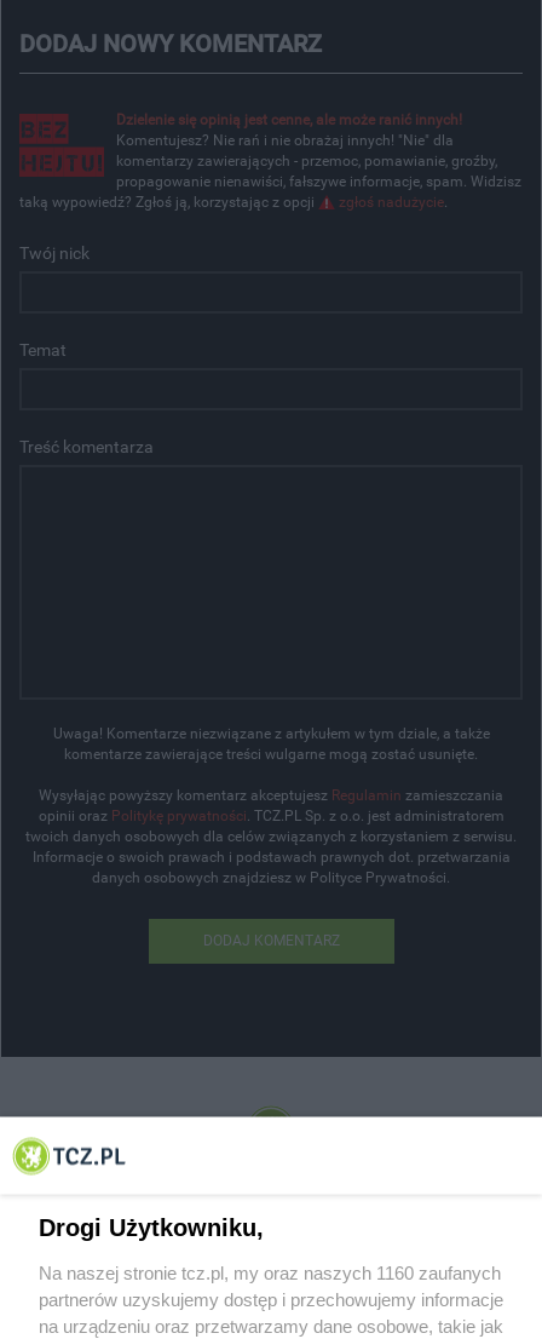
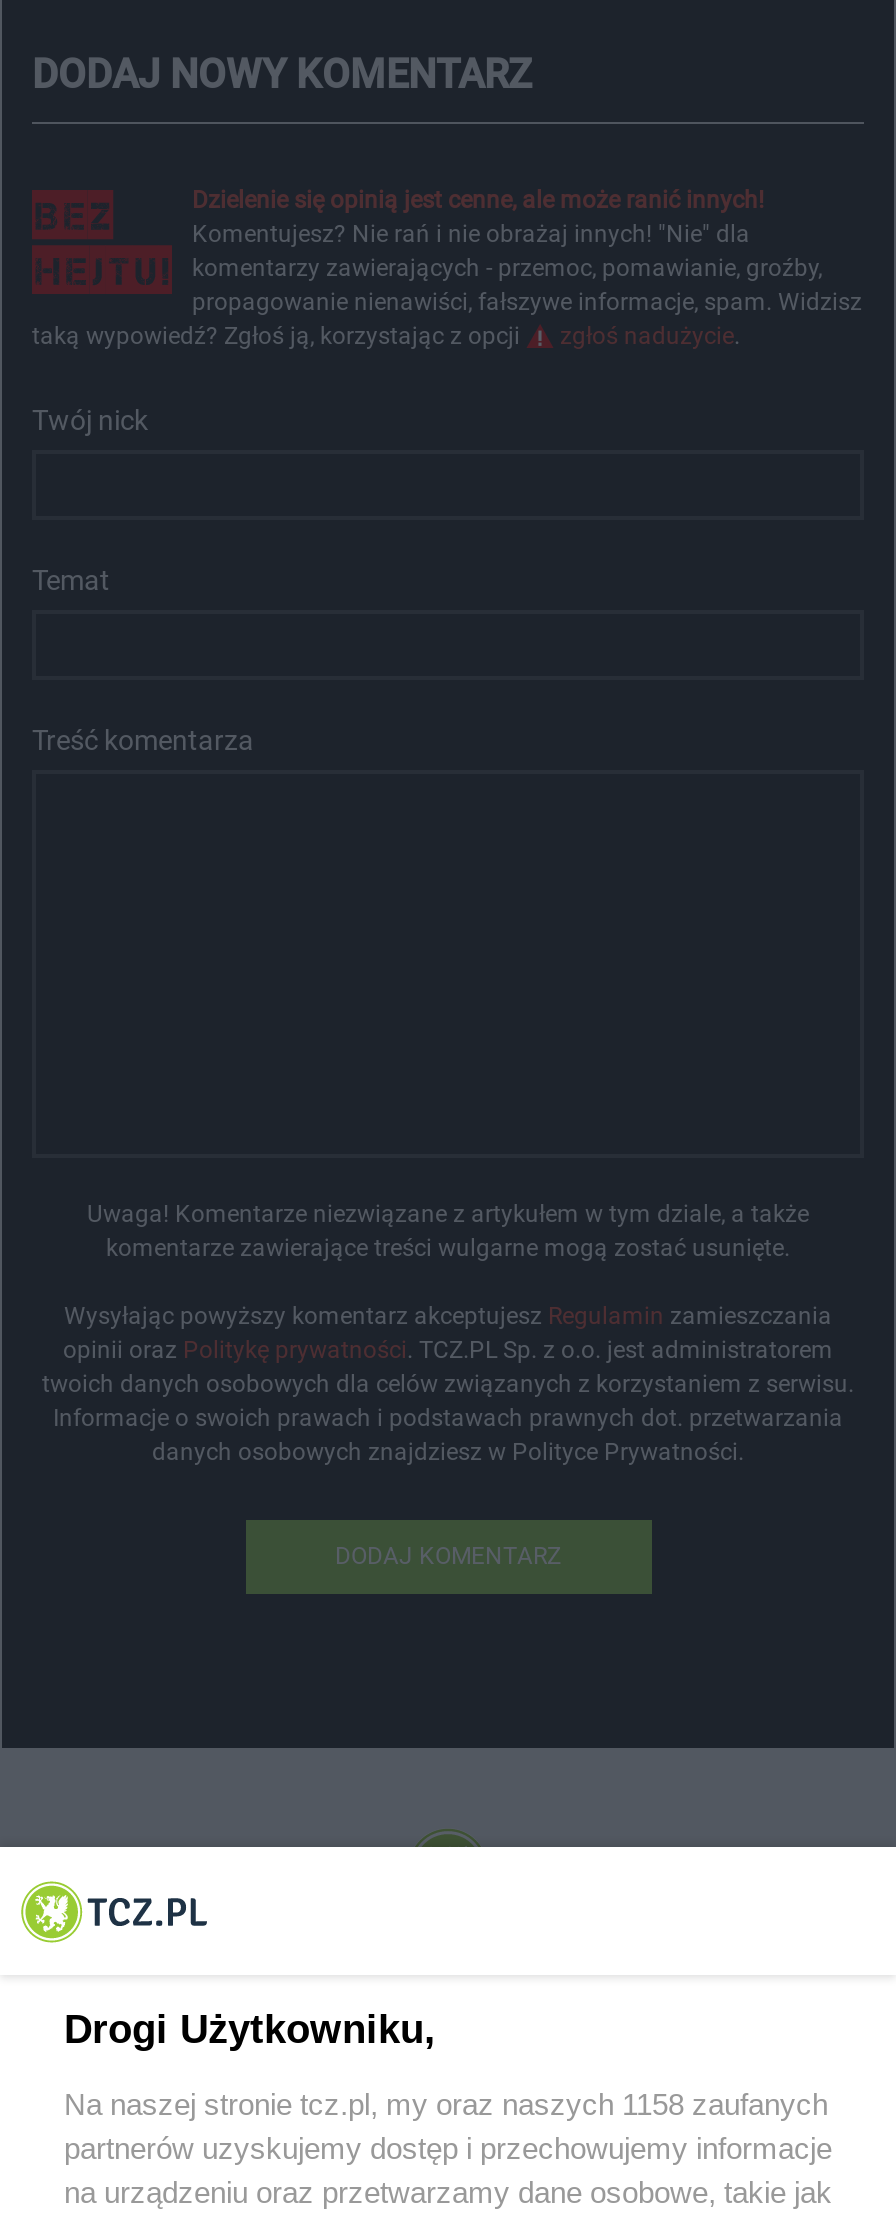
[39,1262,501,1282] Na naszej stronie tcz.pl, my oraz naszych 1160 zaufanych -> [64,2086,828,2120] Na naszej stronie tcz.pl, my oraz naszych 1158 zaufanych

